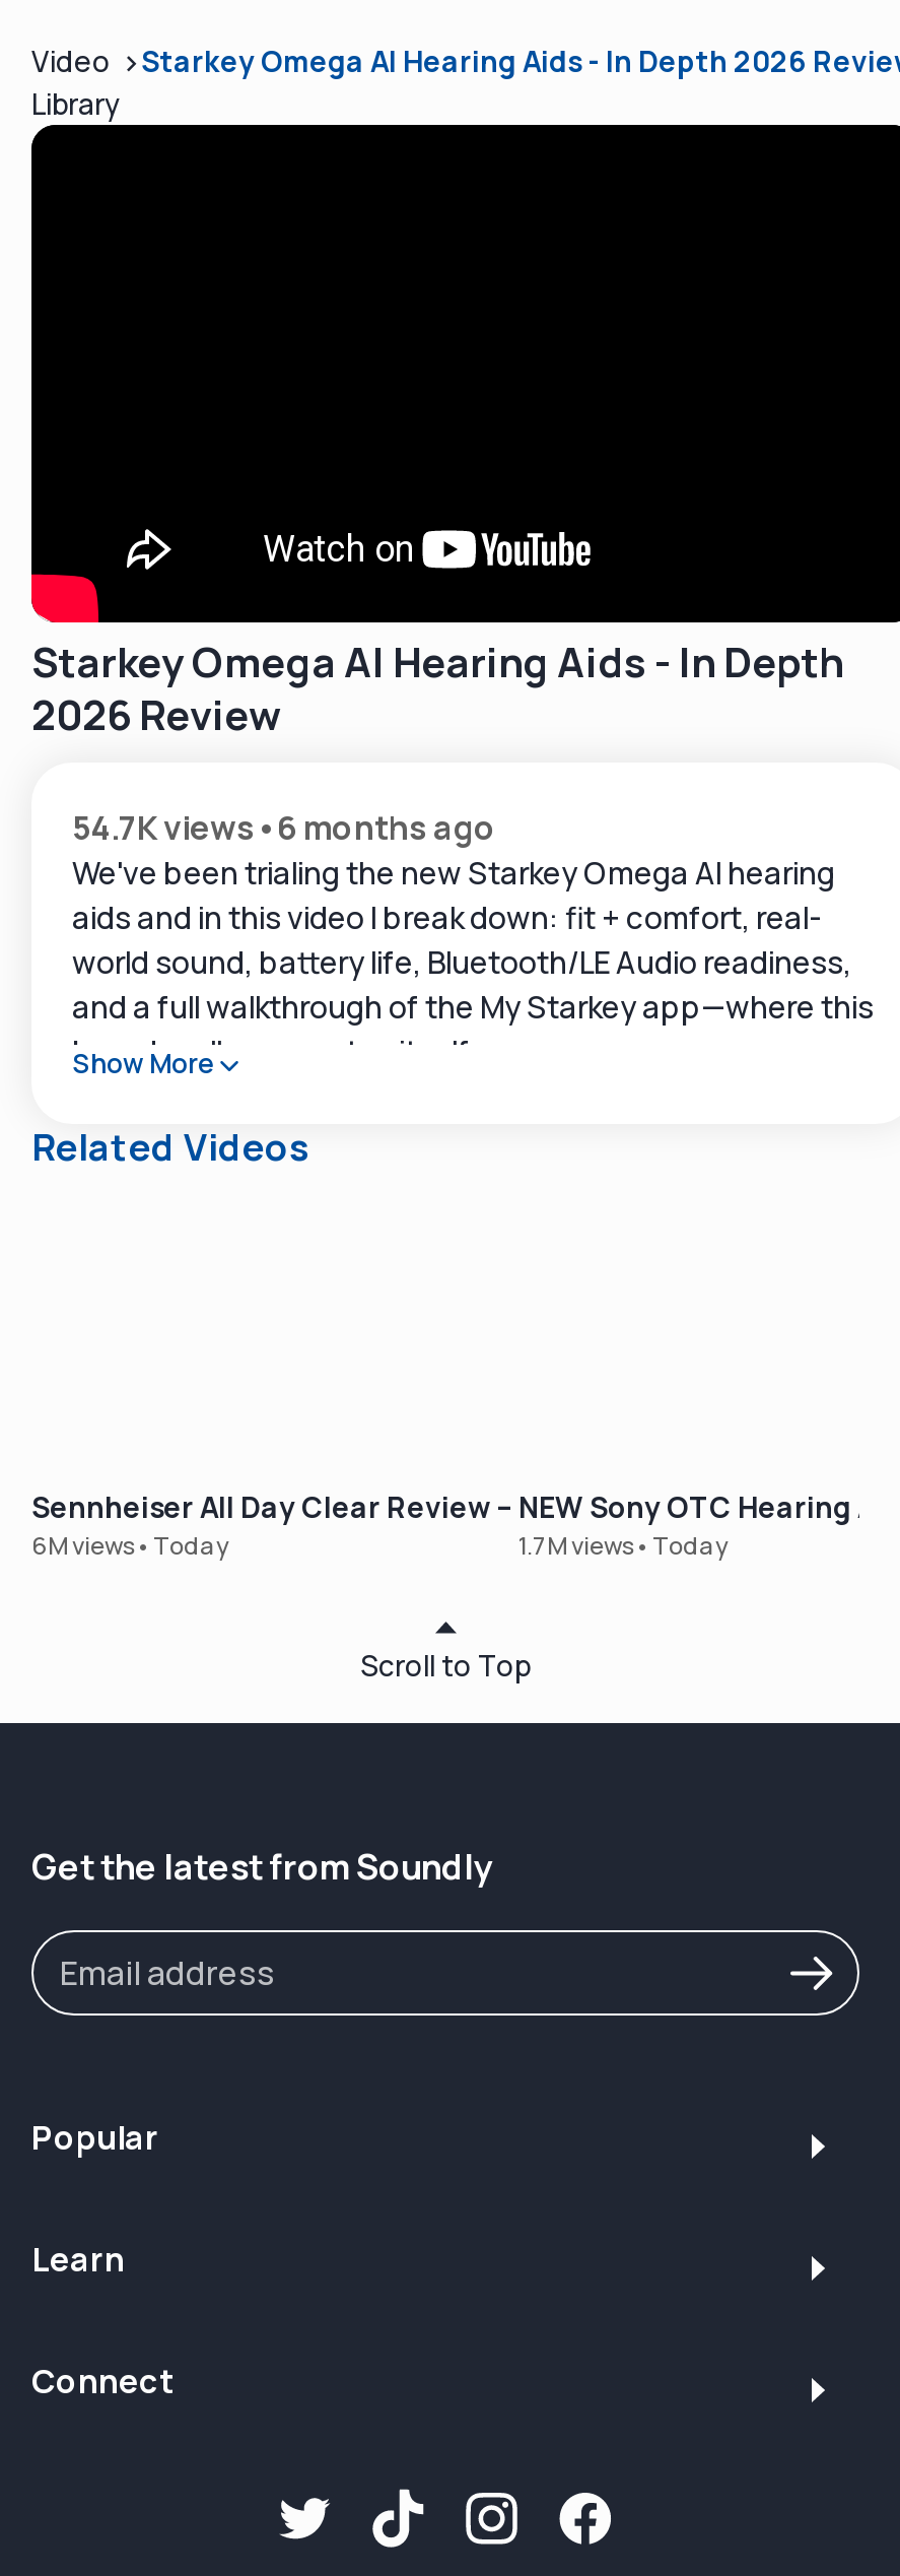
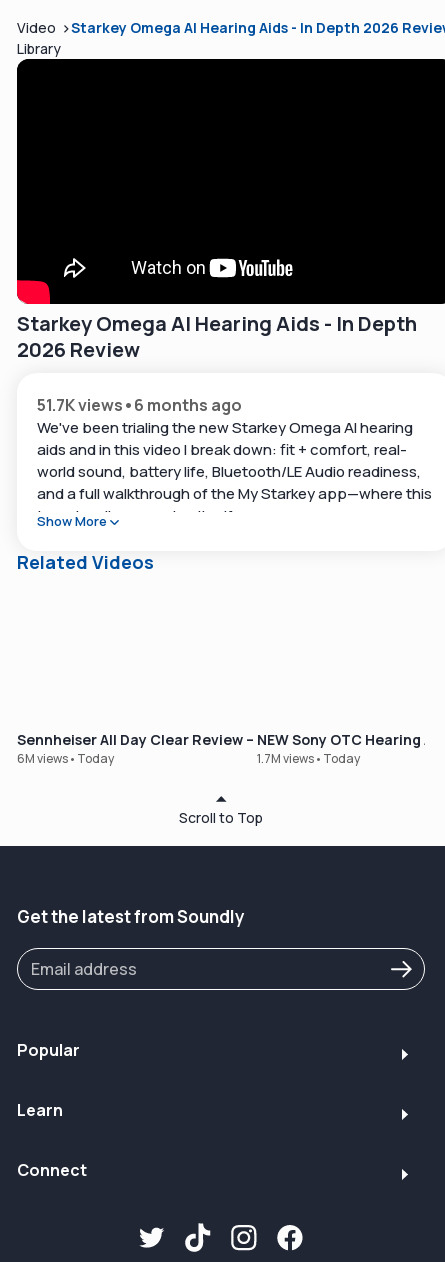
[72,805,496,850] 54.7K views • 6 months ago -> [37,394,242,416] 51.7K views • 6 months ago

